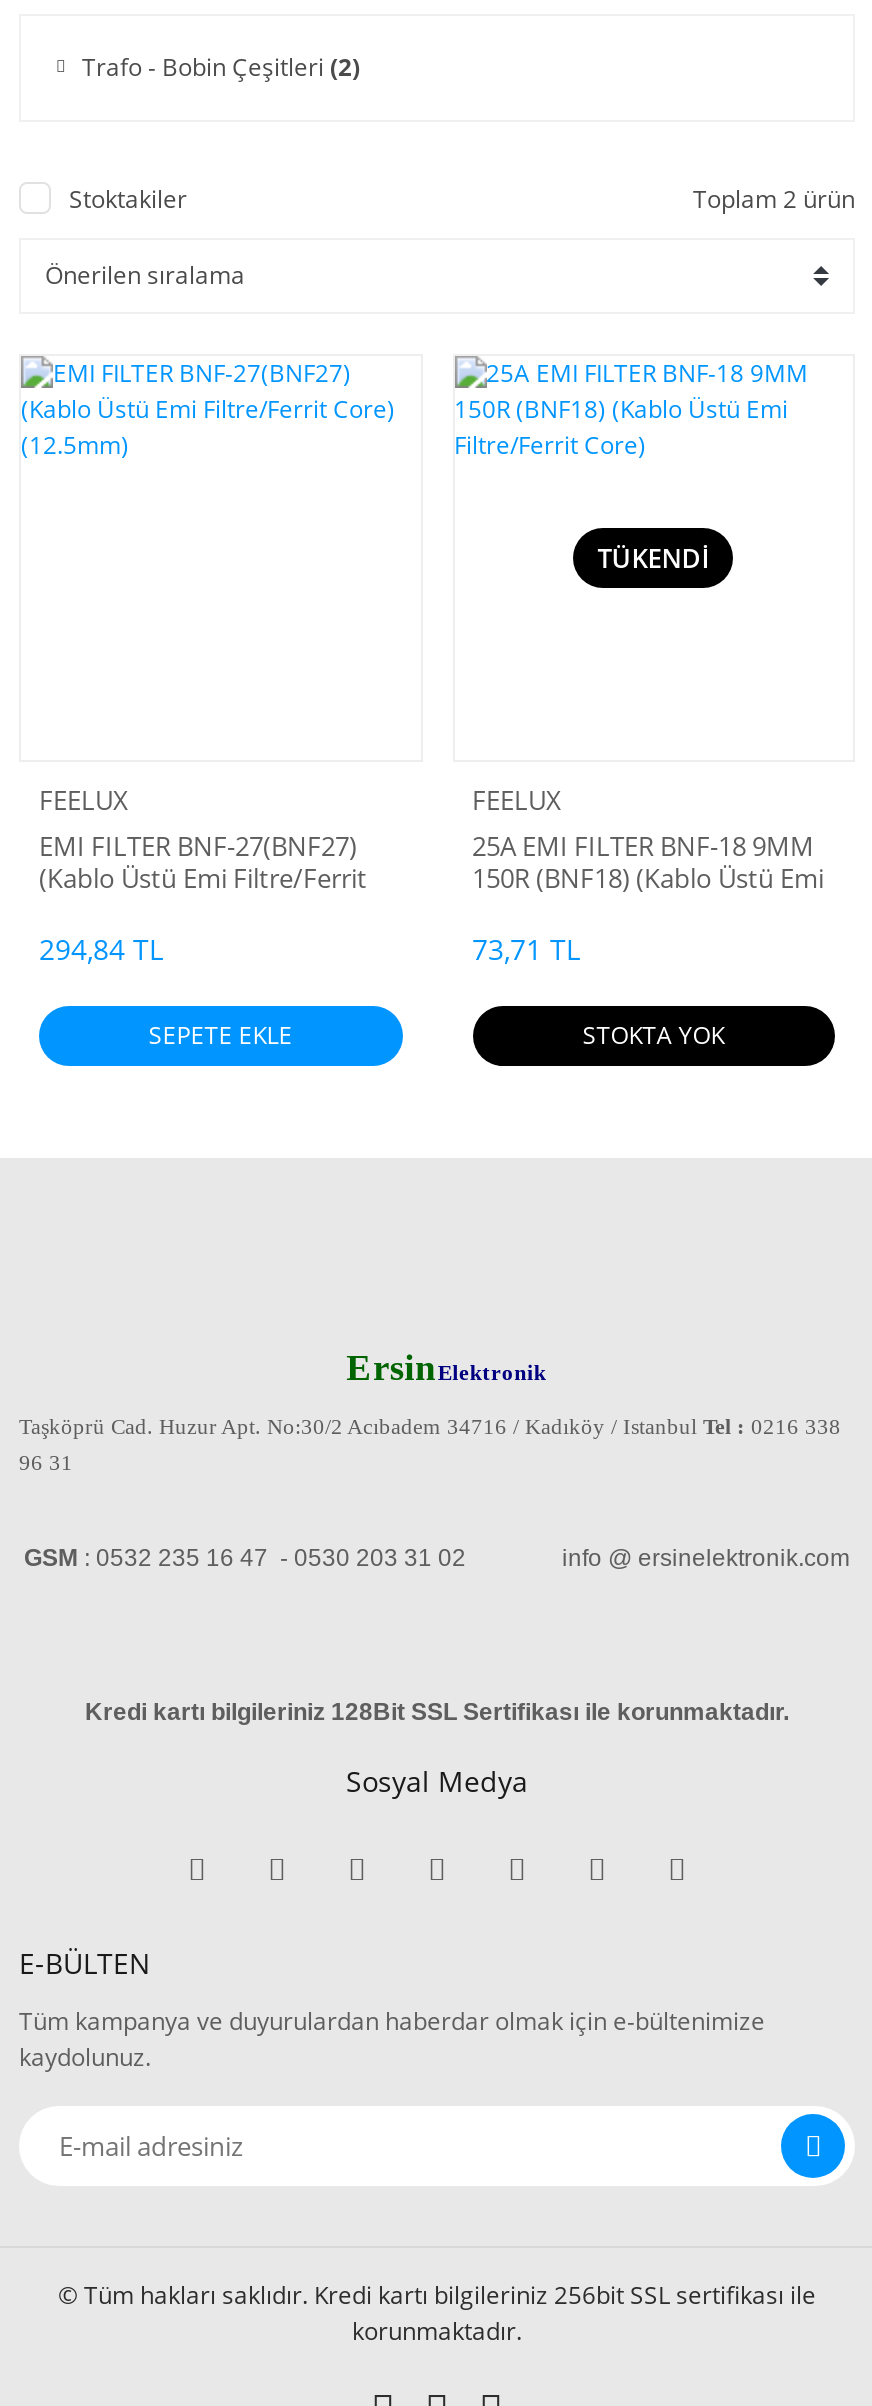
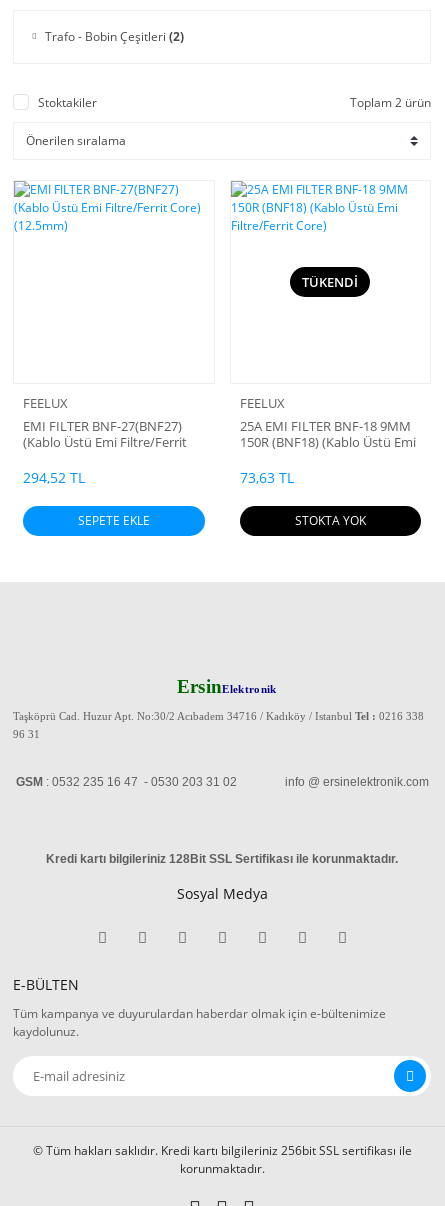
[39,930,163,968] 294,84 TL -> [23,468,85,487] 294,52 TL
[472,930,580,968] 73,71 TL -> [239,468,293,487] 73,63 TL

